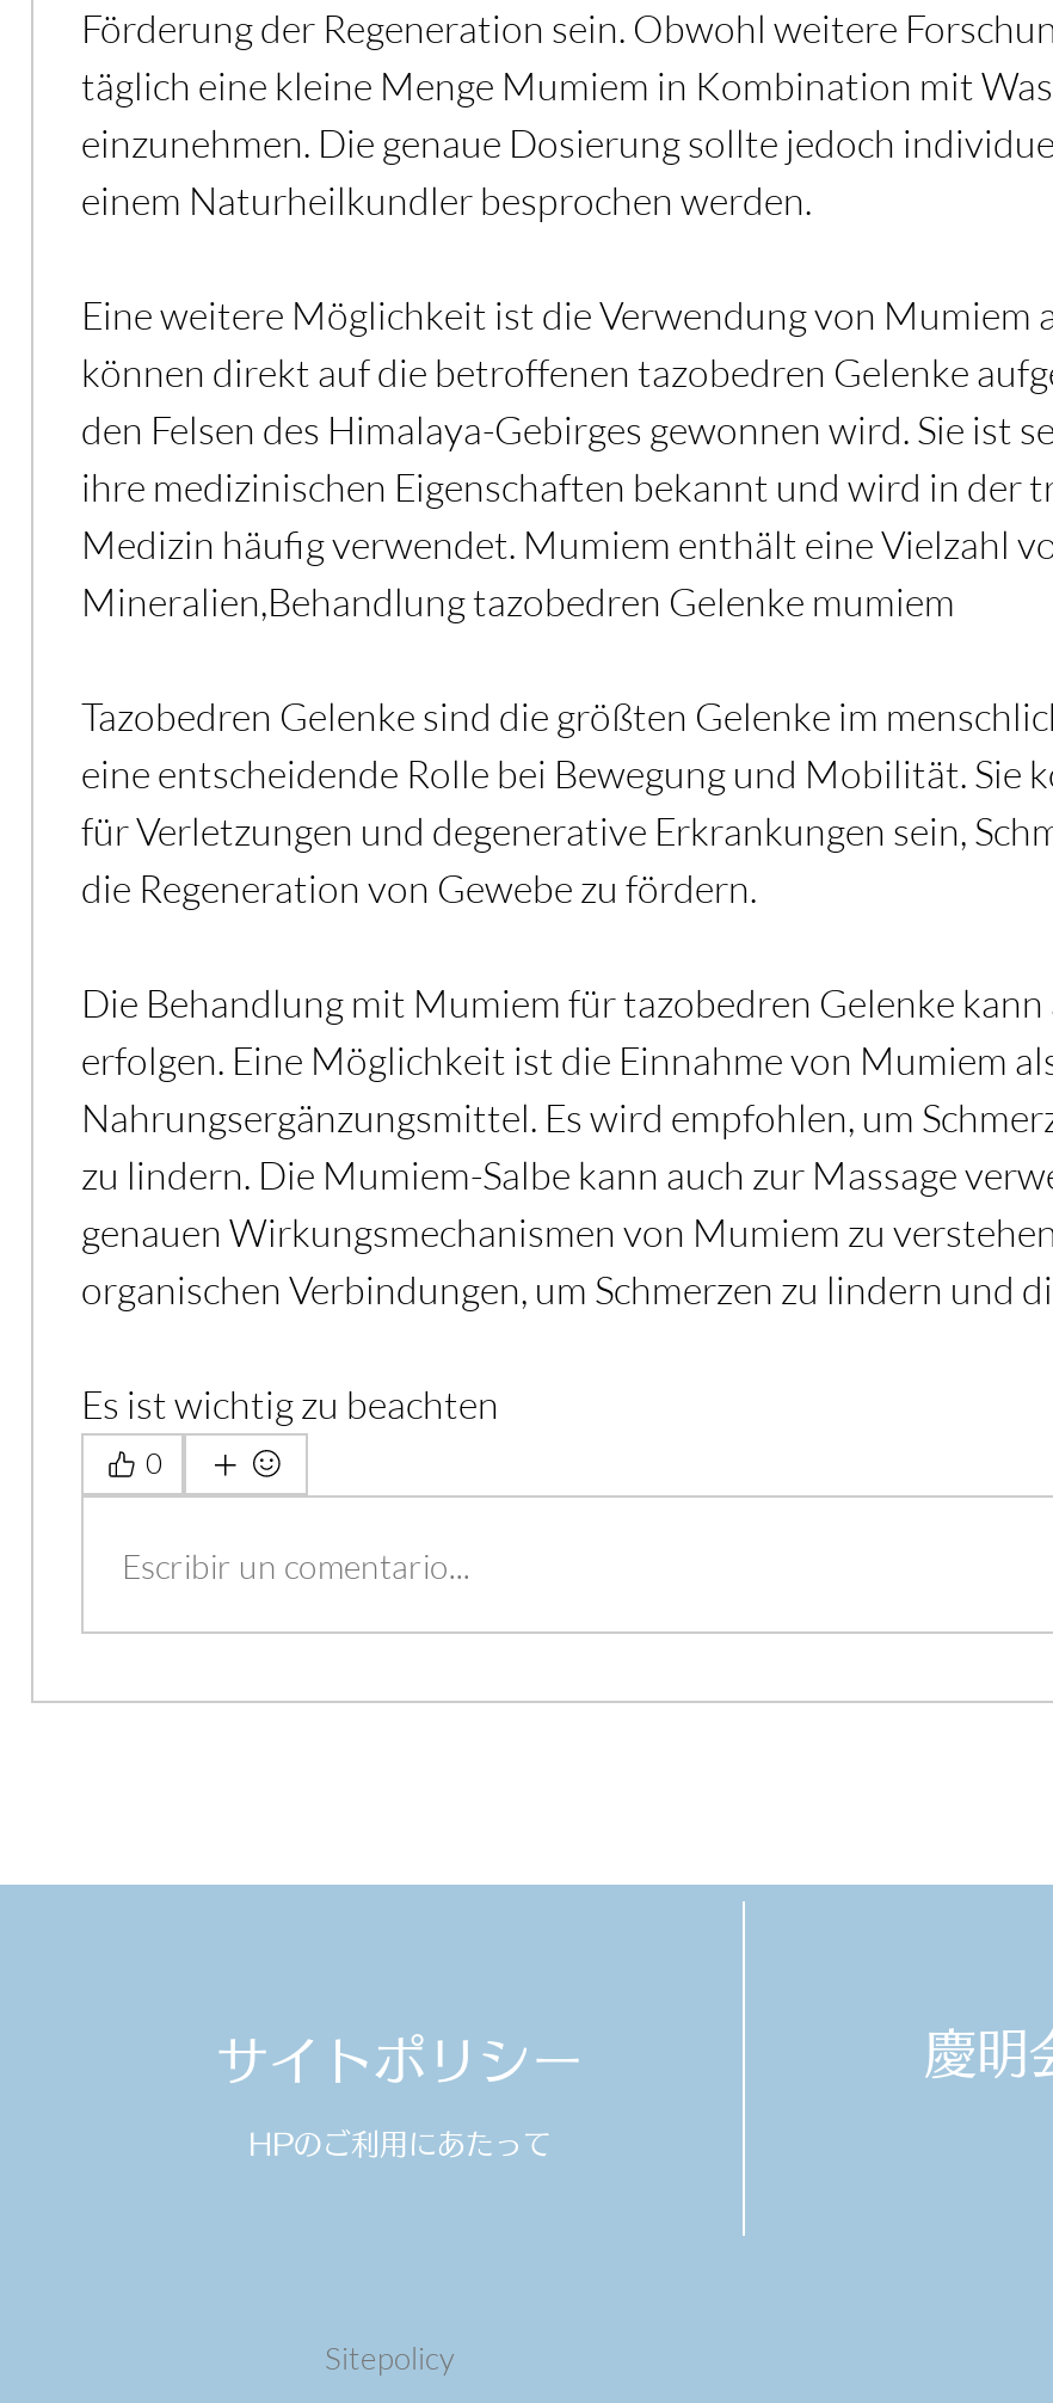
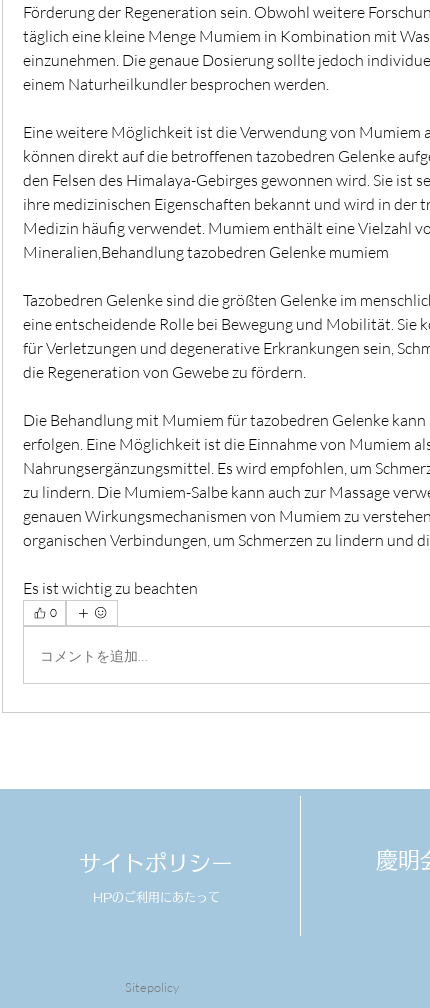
[122,1545,470,1586] Escribir un comentario... -> [40,647,148,664] コメントを追加…

